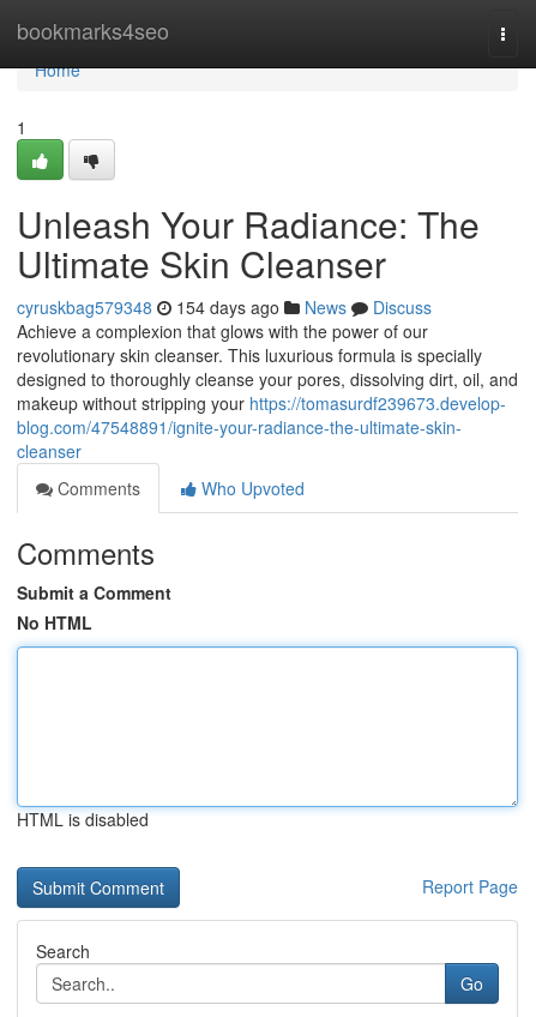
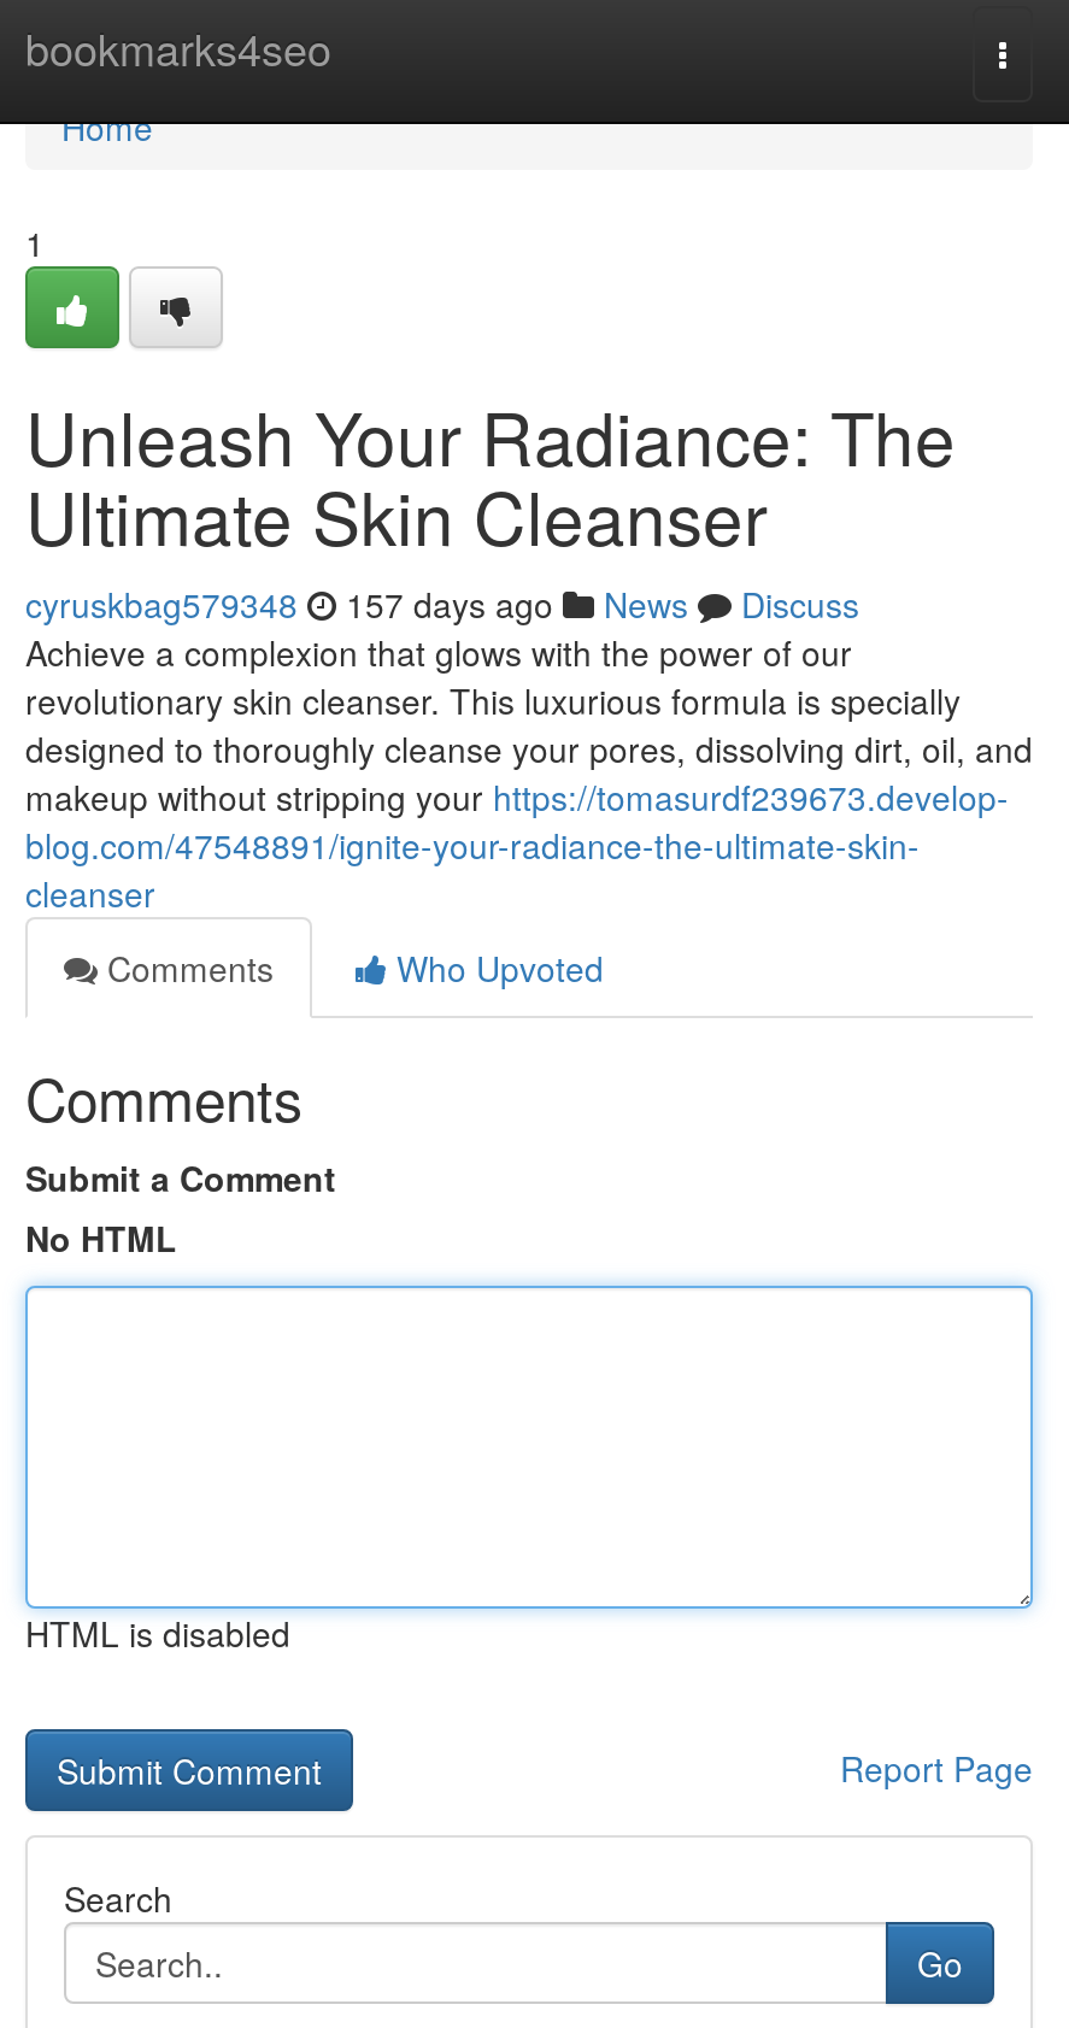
[17,295,432,319] cyruskbag579348 154 days ago News Discuss -> [25,580,859,628] cyruskbag579348 157 days ago News Discuss

